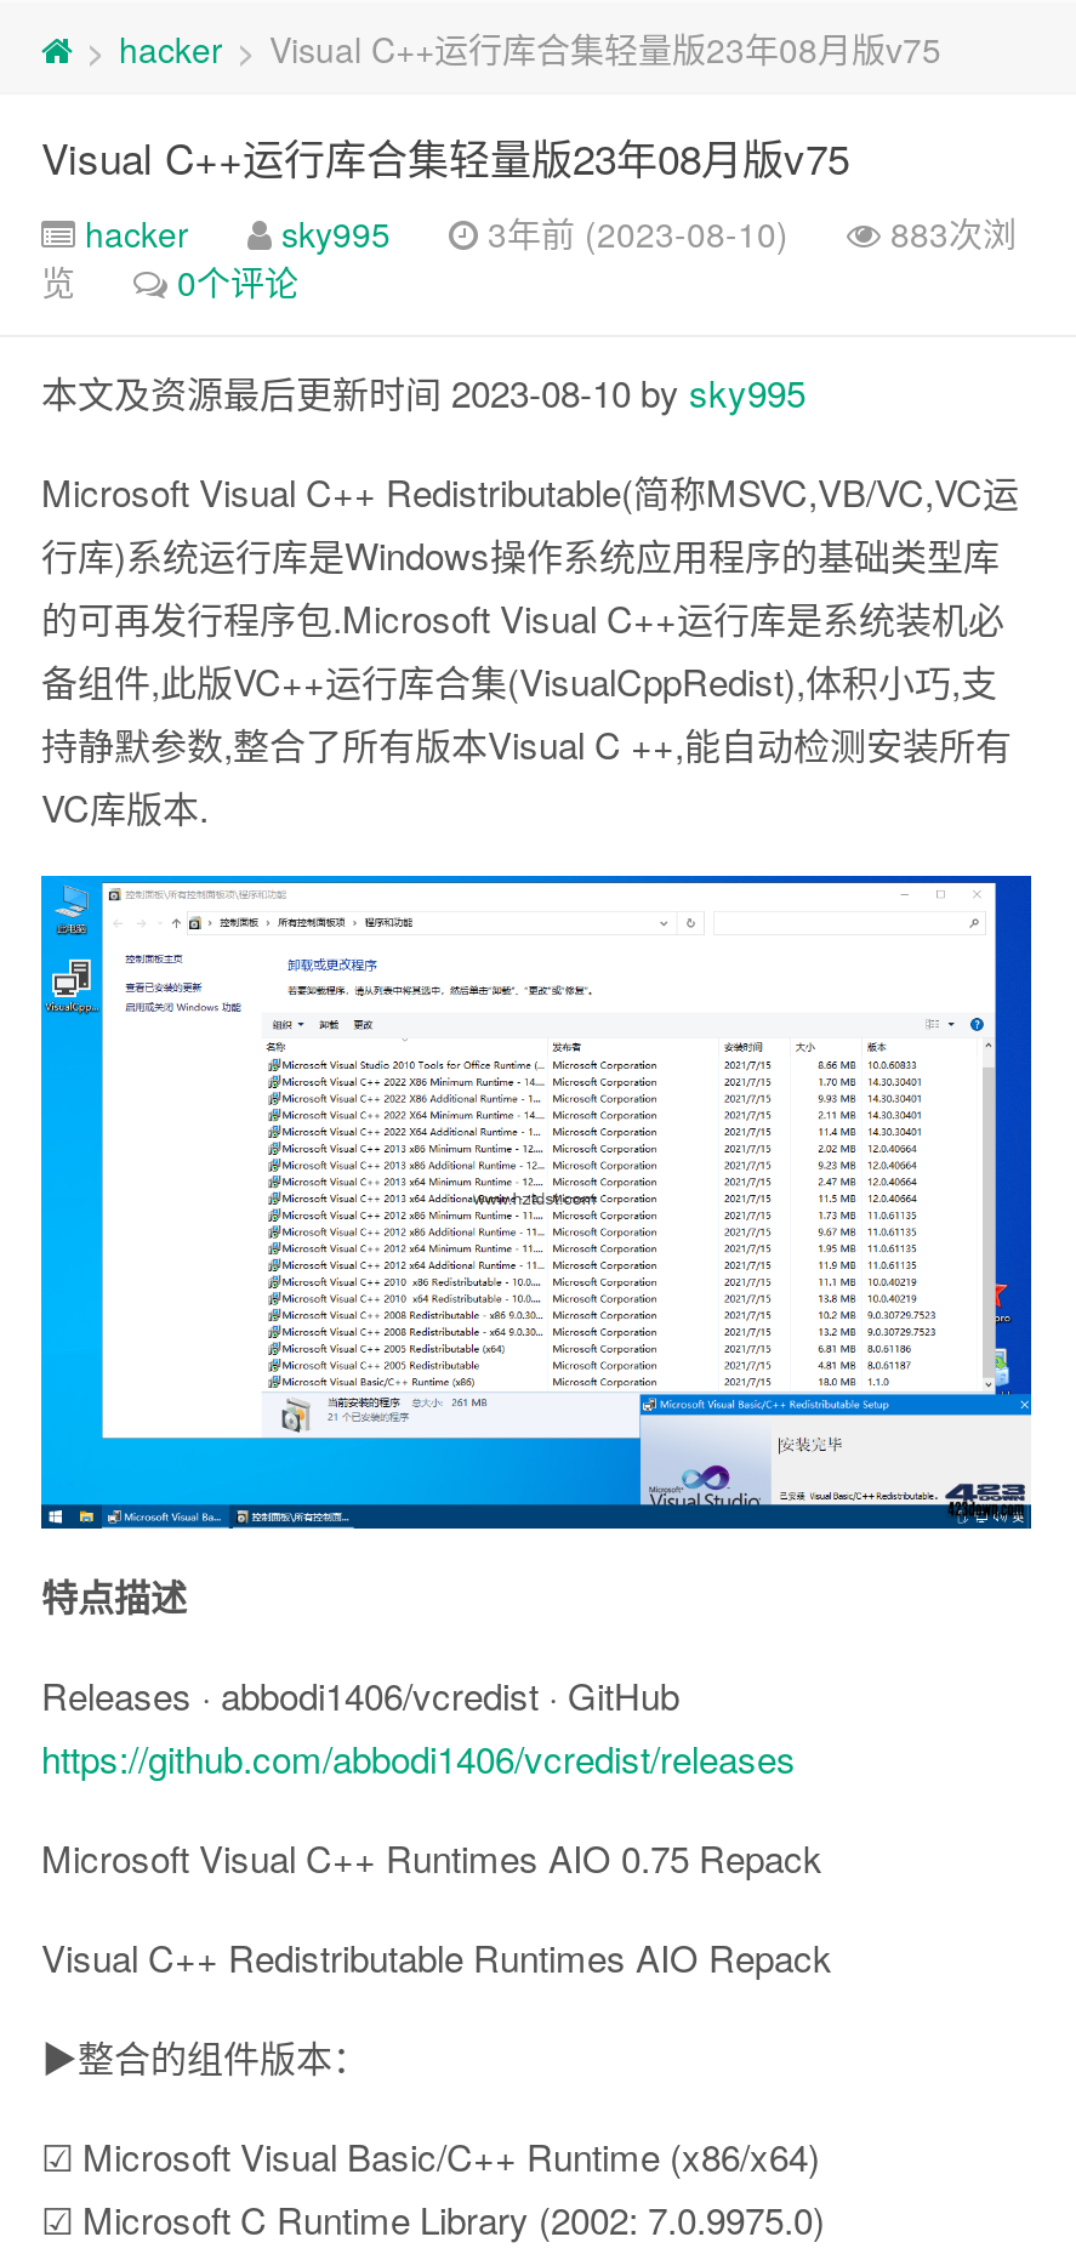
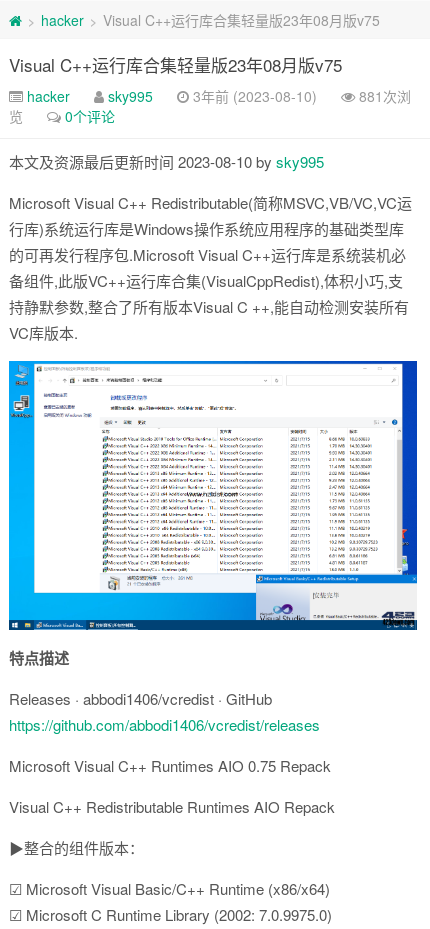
[75,209,1017,257] hacker sky995 3年前 (2023-08-10) 883次浏 -> [23,86,411,106] hacker sky995 3年前 (2023-08-10) 881次浏

